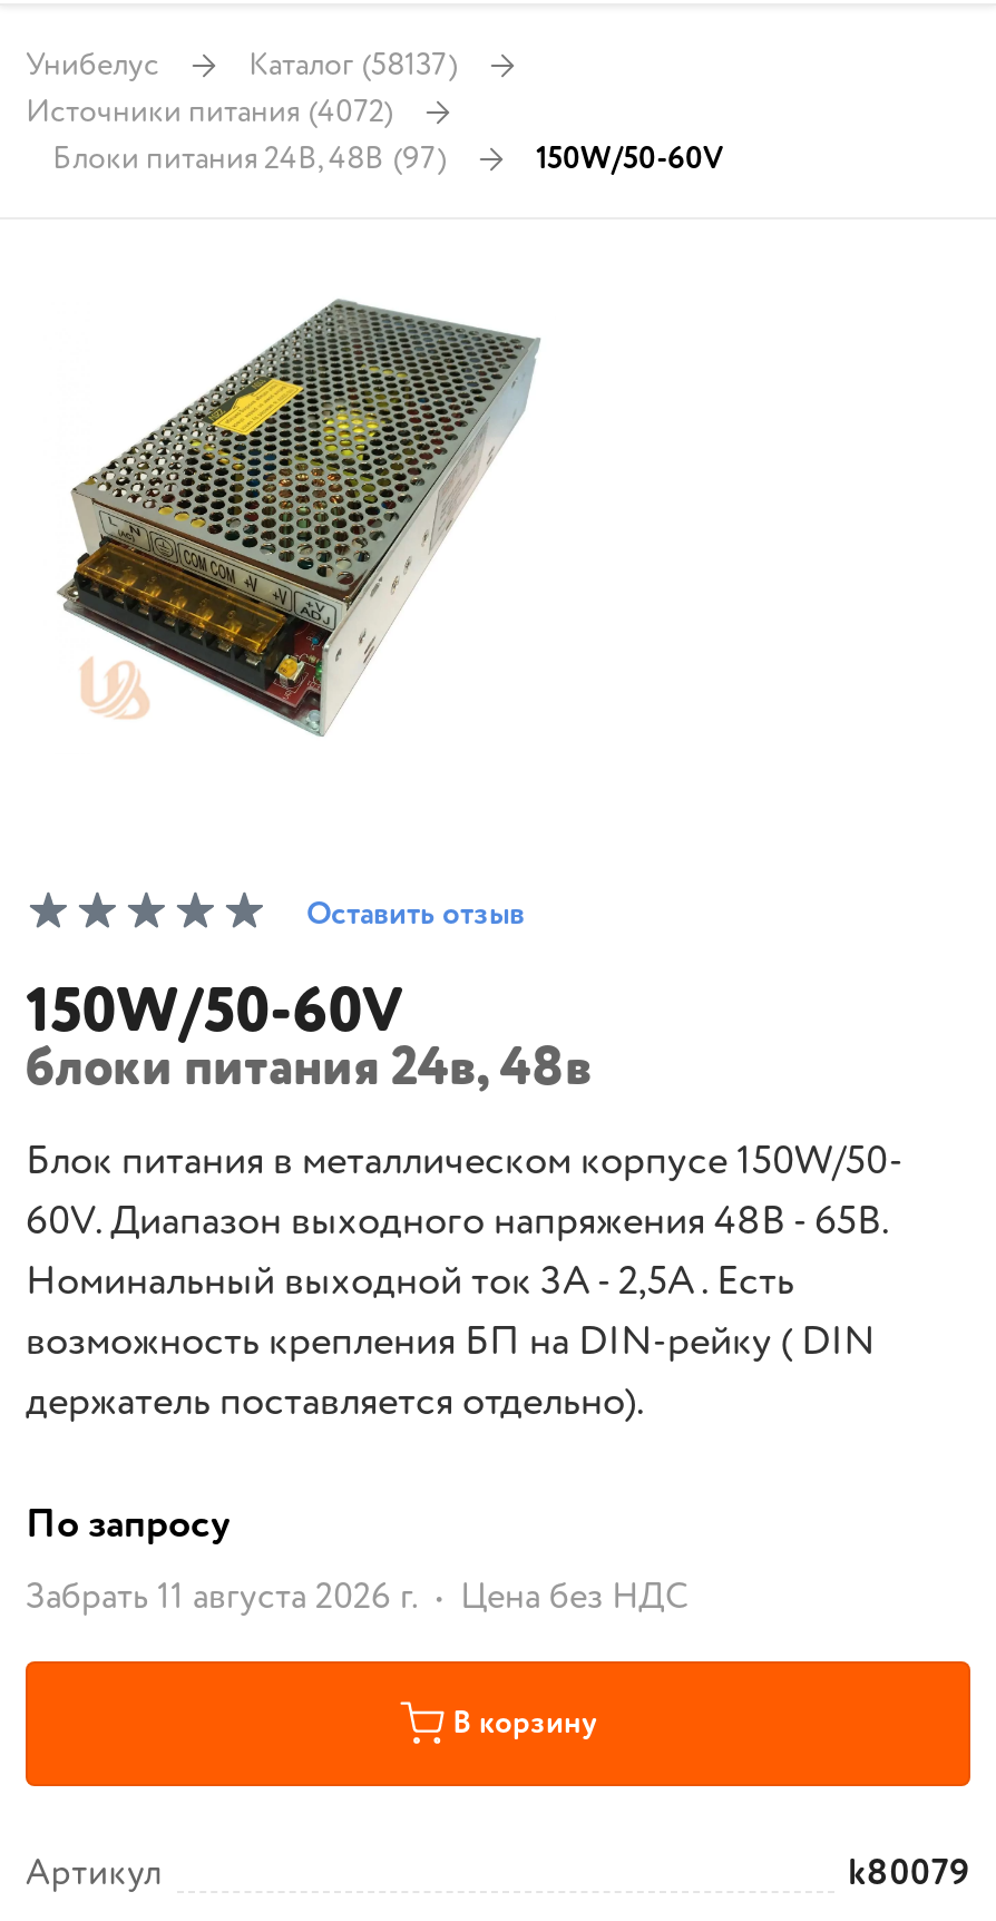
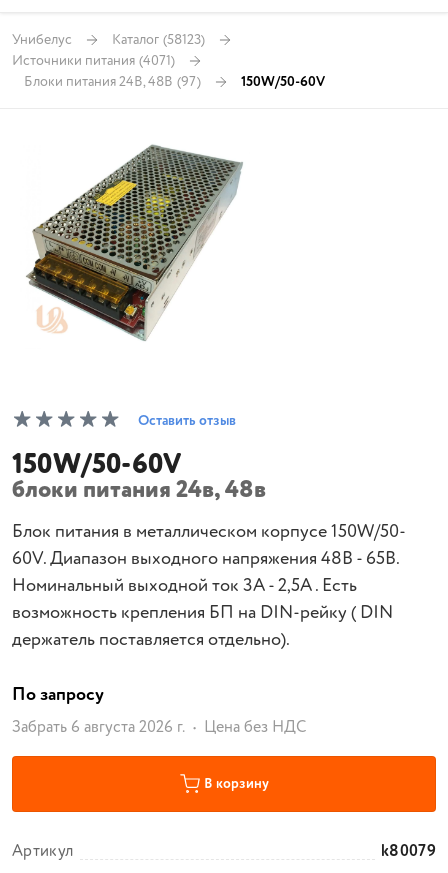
[26,42,458,87] Унибелус Каталог (58137) -> [12,29,205,49] Унибелус Каталог (58123)
[26,89,393,134] Источники питания (4072) -> [12,50,175,70] Источники питания (4071)
[26,1572,418,1623] Забрать 11 августа 2026 г. -> [12,716,185,739] Забрать 6 августа 2026 г.

